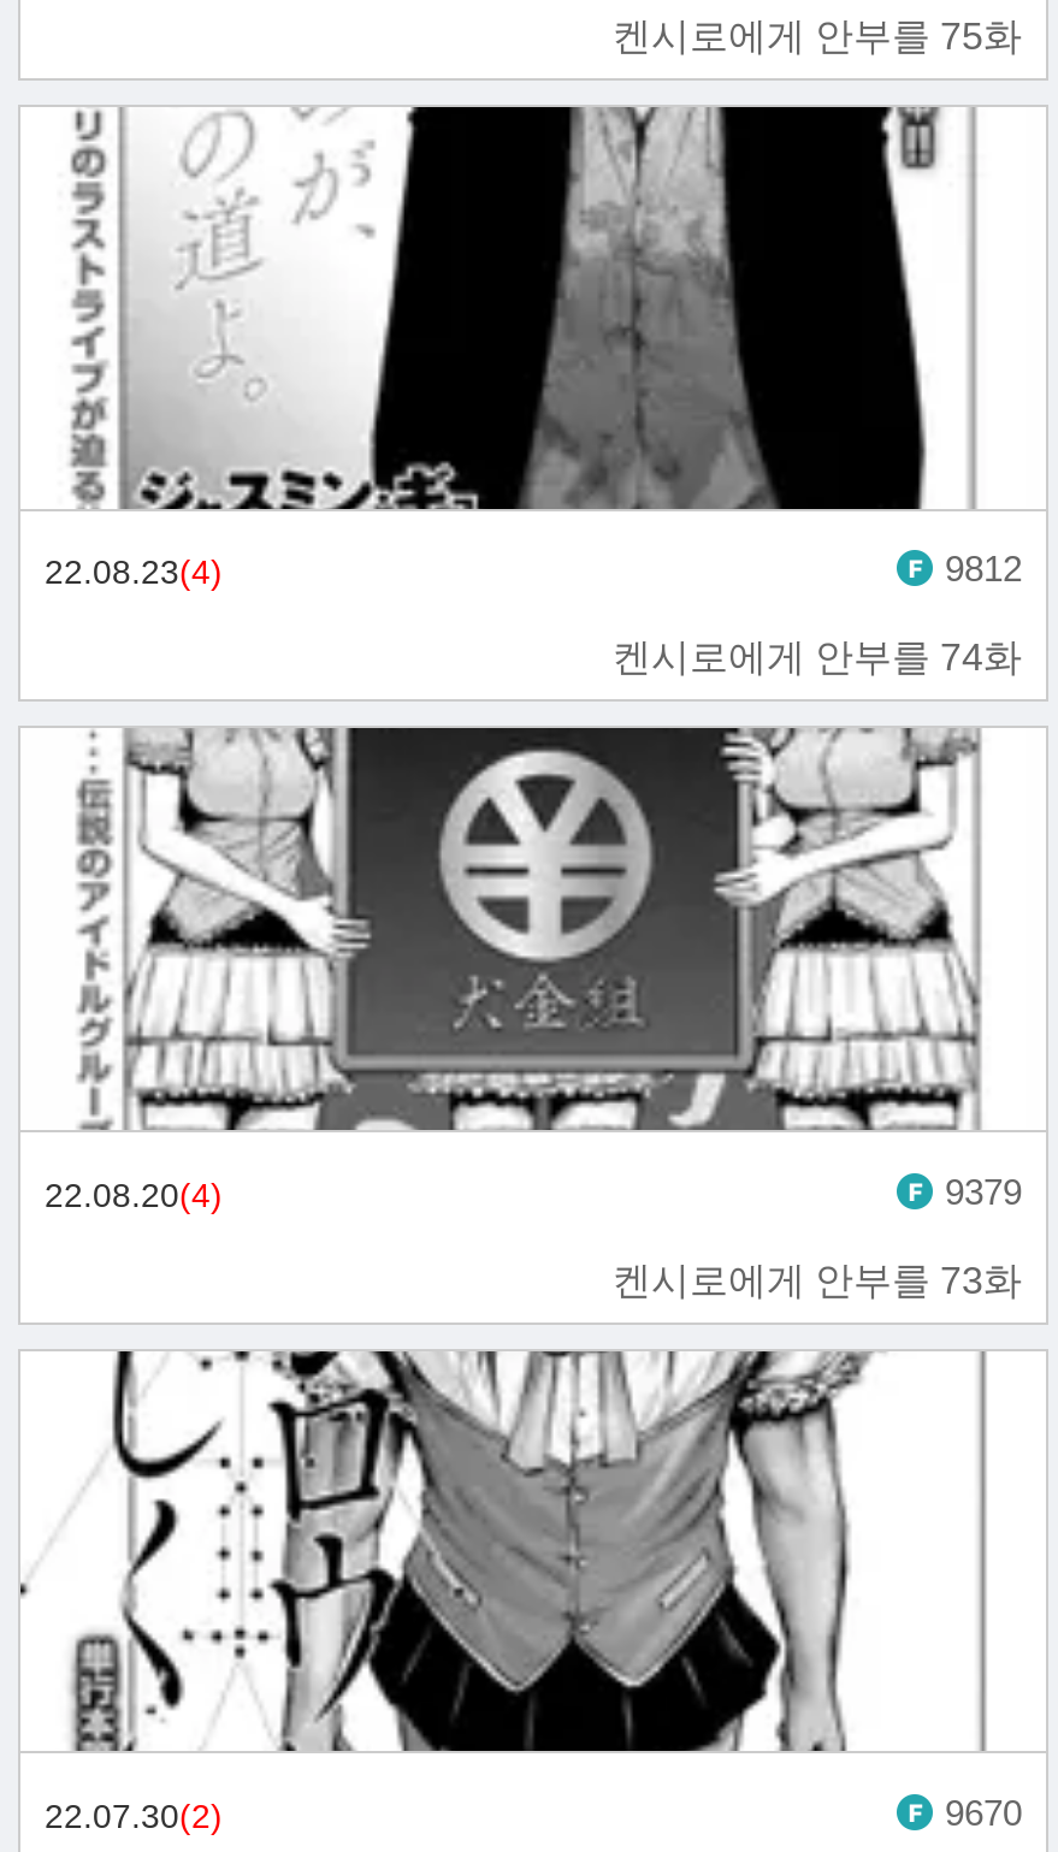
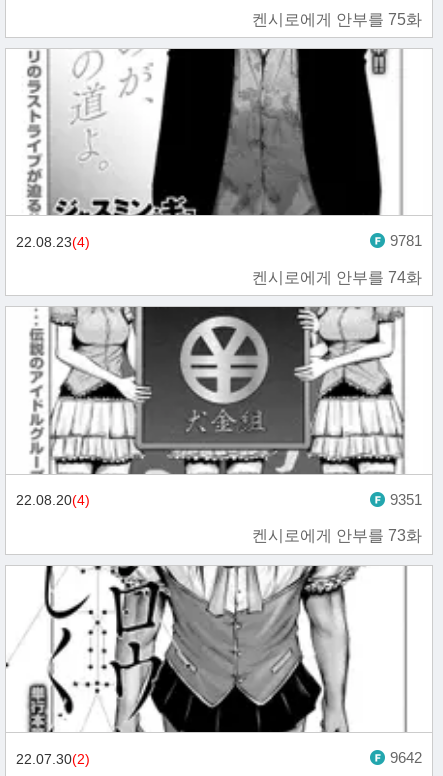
[945,548,1022,589] 9812 -> [390,232,422,249] 9781
[945,1170,1022,1211] 9379 -> [390,491,422,508] 9351
[945,1792,1022,1833] 9670 -> [390,749,422,766] 9642

